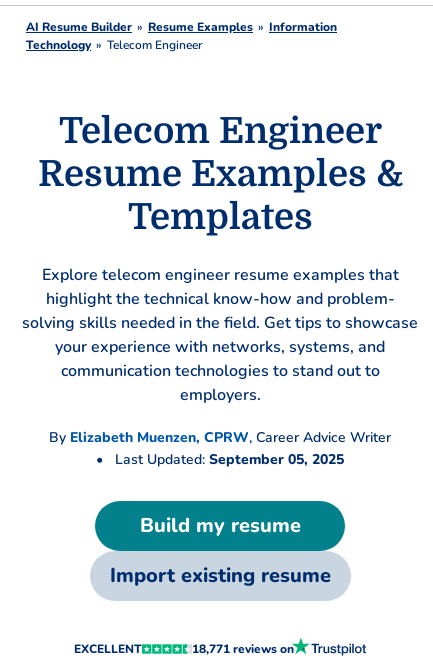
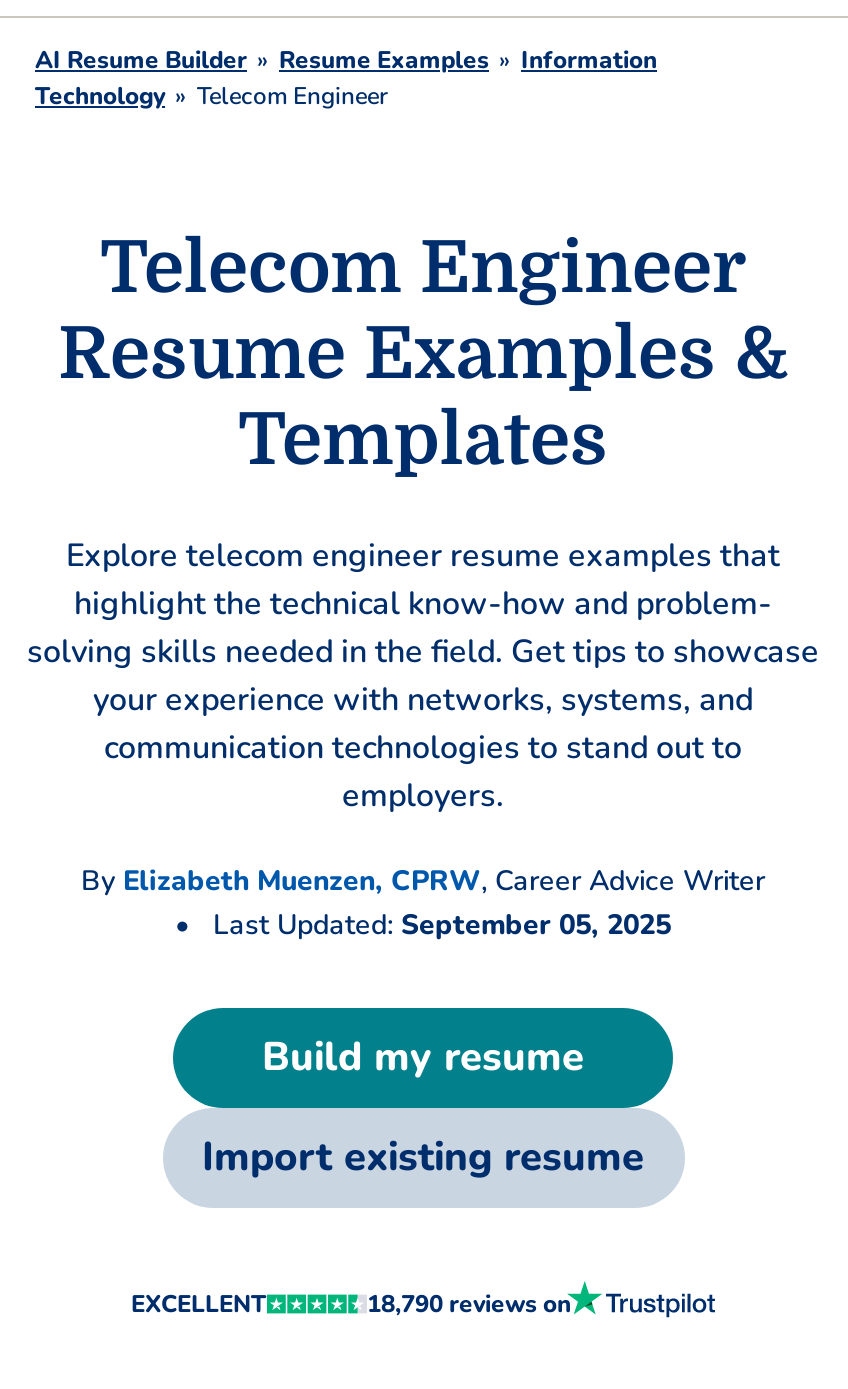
[192,641,294,657] 18,771 reviews on -> [367,1287,571,1319] 18,790 reviews on

